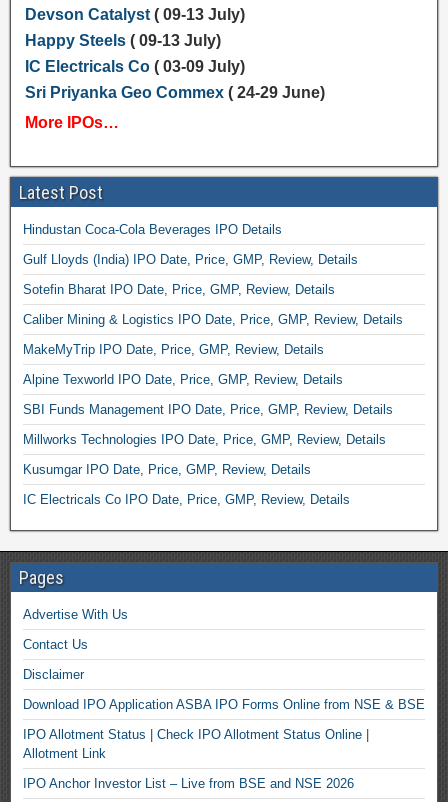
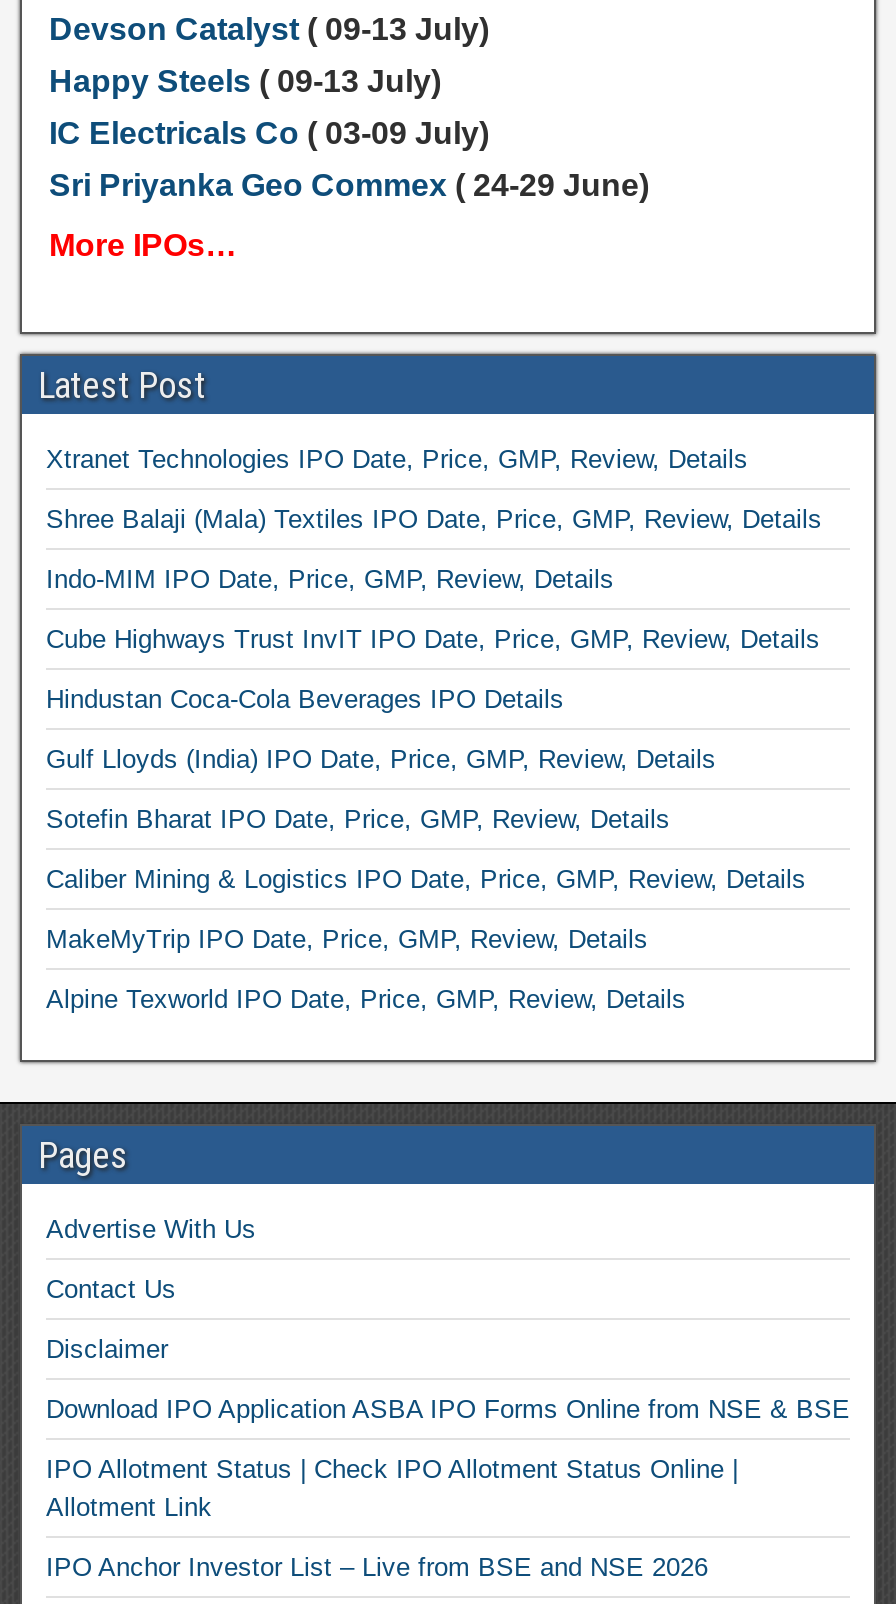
none -> [46,444,822,654] Xtranet Technologies IPO Date, Price, GMP, Review, Details | Shree Balaji (Mala) Textiles IPO Date, Price, GMP, Review, Details | Indo-MIM IPO Date, Price, GMP, Review, Details | Cube Highways Trust InvIT IPO Date, Price, GMP, Review, Details
moved [23,222,403,387] -> [46,684,806,1014]: Hindustan Coca-Cola Beverages IPO Details | Gulf Lloyds (India) IPO Date, Price, GMP, Review, Details | Sotefin Bharat IPO Date, Price, GMP, Review, Details | Caliber Mining & Logistics IPO Date, Price, GMP, Review, Details | MakeMyTrip IPO Date, Price, GMP, Review, Details | Alpine Texworld IPO Date, Price, GMP, Review, Details
[23,402,393,507] SBI Funds Management IPO Date, Price, GMP, Review, Details | Millworks Technologies IPO Date, Price, GMP, Review, Details | Kusumgar IPO Date, Price, GMP, Review, Details | IC Electricals Co IPO Date, Price, GMP, Review, Details -> none

